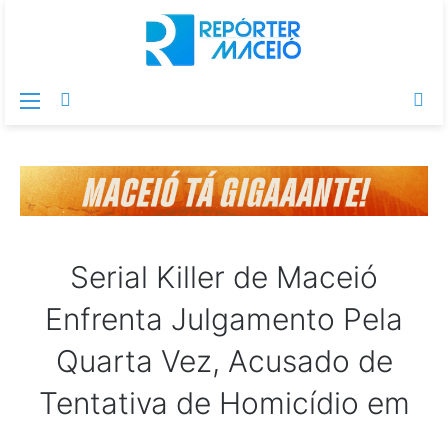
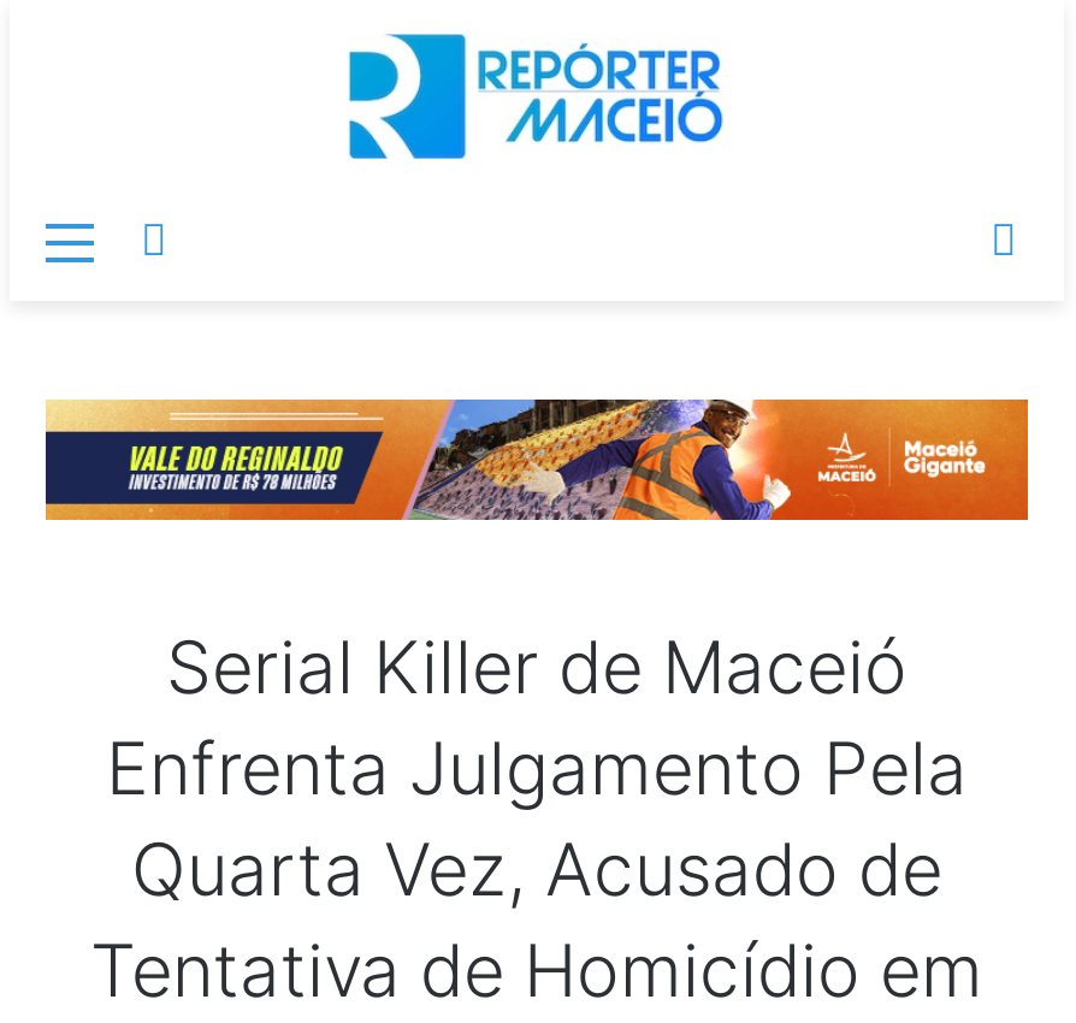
[19,165,415,217] [image] -> [43,397,989,522] [image]

